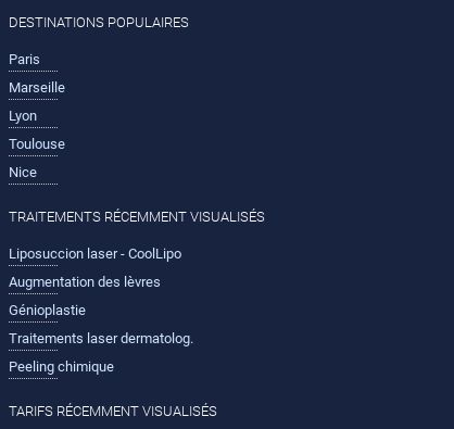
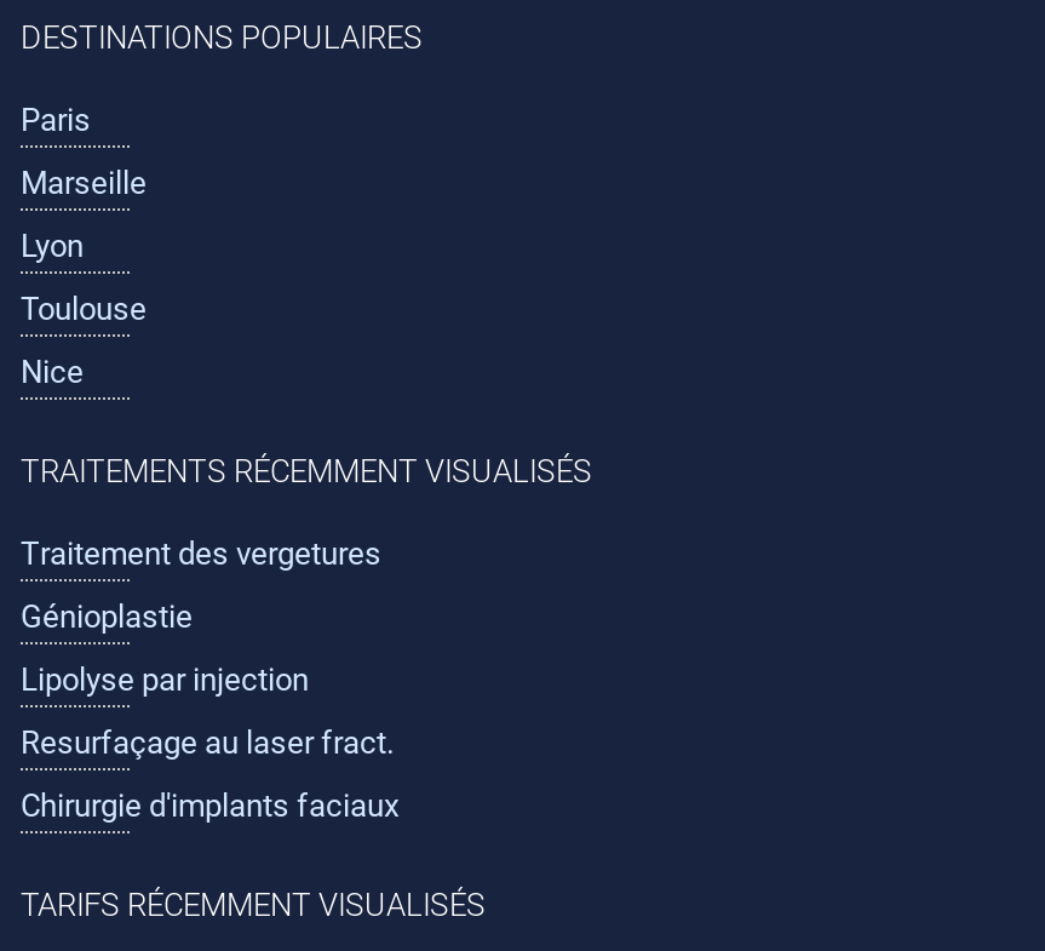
[9,245,181,290] Liposuccion laser - CoolLipo | Augmentation des lèvres -> [21,535,381,572] Traitement des vergetures
moved [9,302,86,318] -> [21,598,193,635]: Génioplastie
[9,330,193,375] Traitements laser dermatolog. | Peeling chimique -> [21,661,398,824] Lipolyse par injection | Resurfaçage au laser fract. | Chirurgie d'implants faciaux

